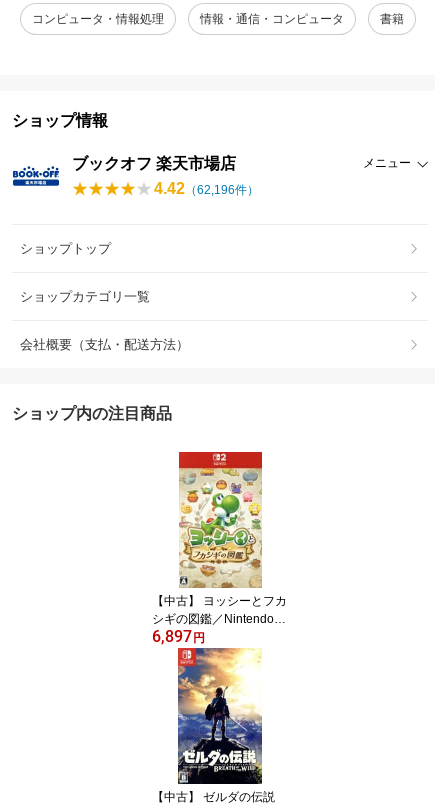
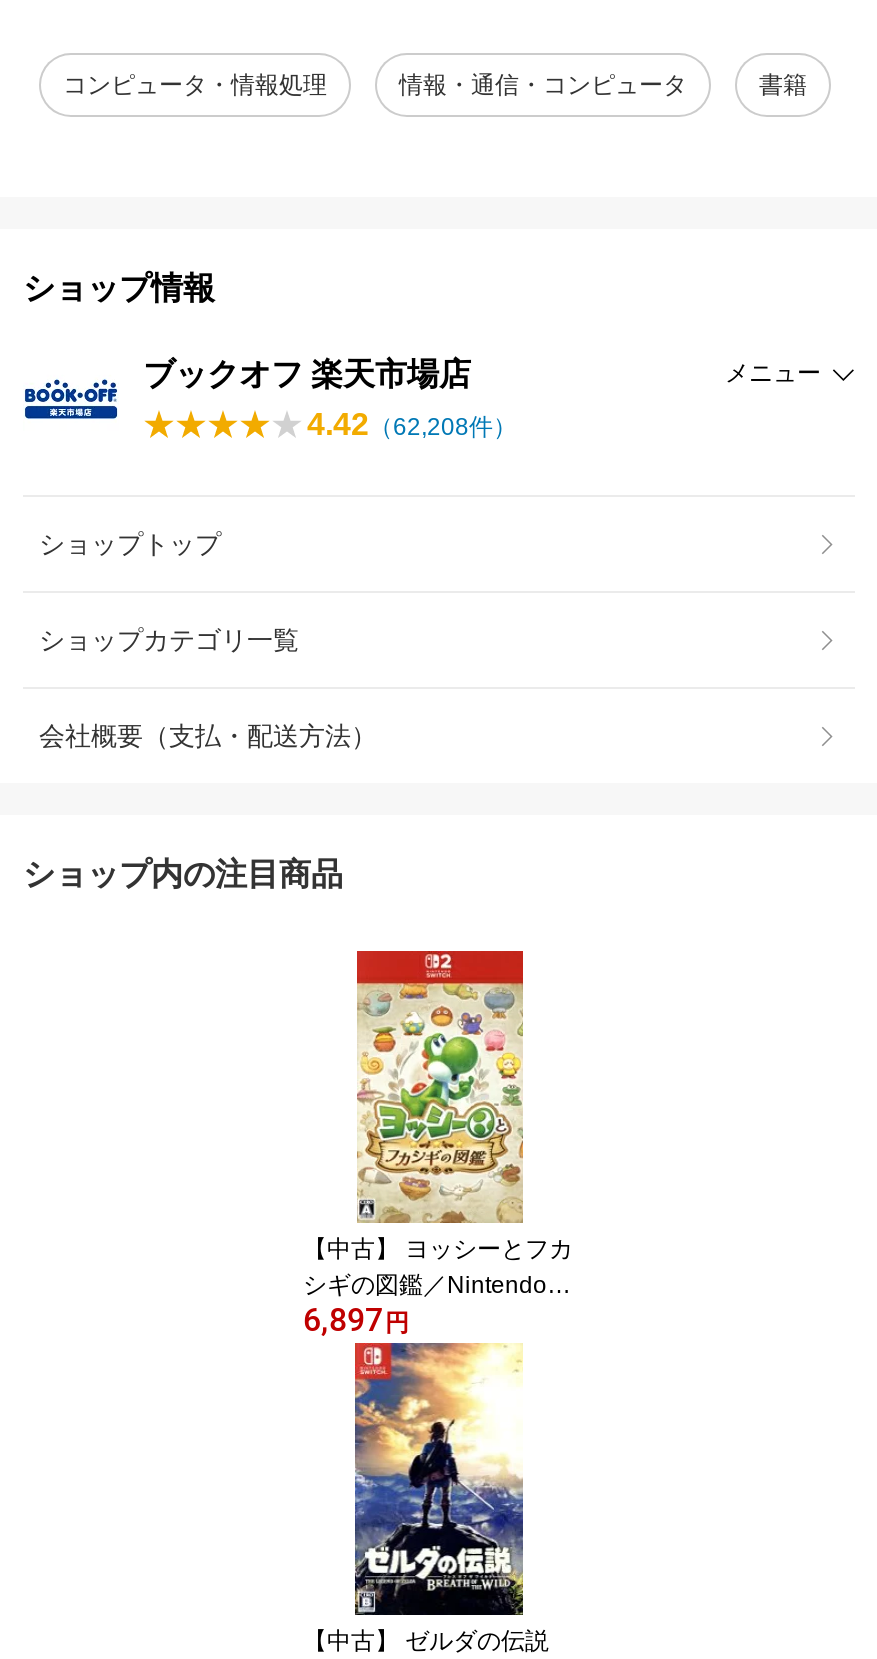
[154,180,259,197] 4.42（62,196件） -> [307,407,517,441] 4.42（62,208件）

